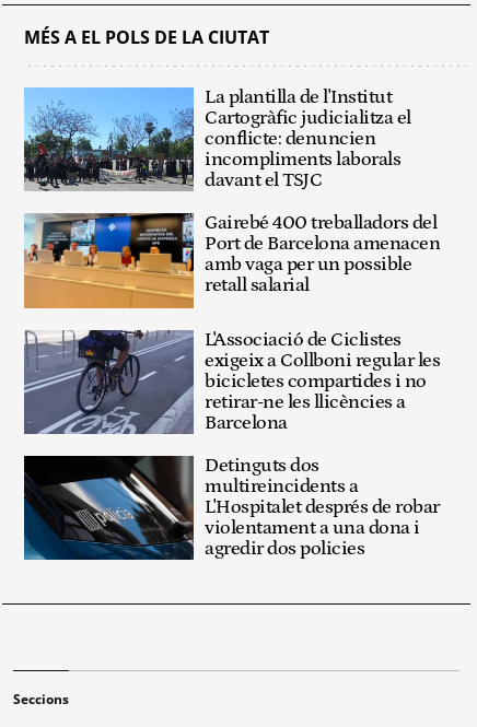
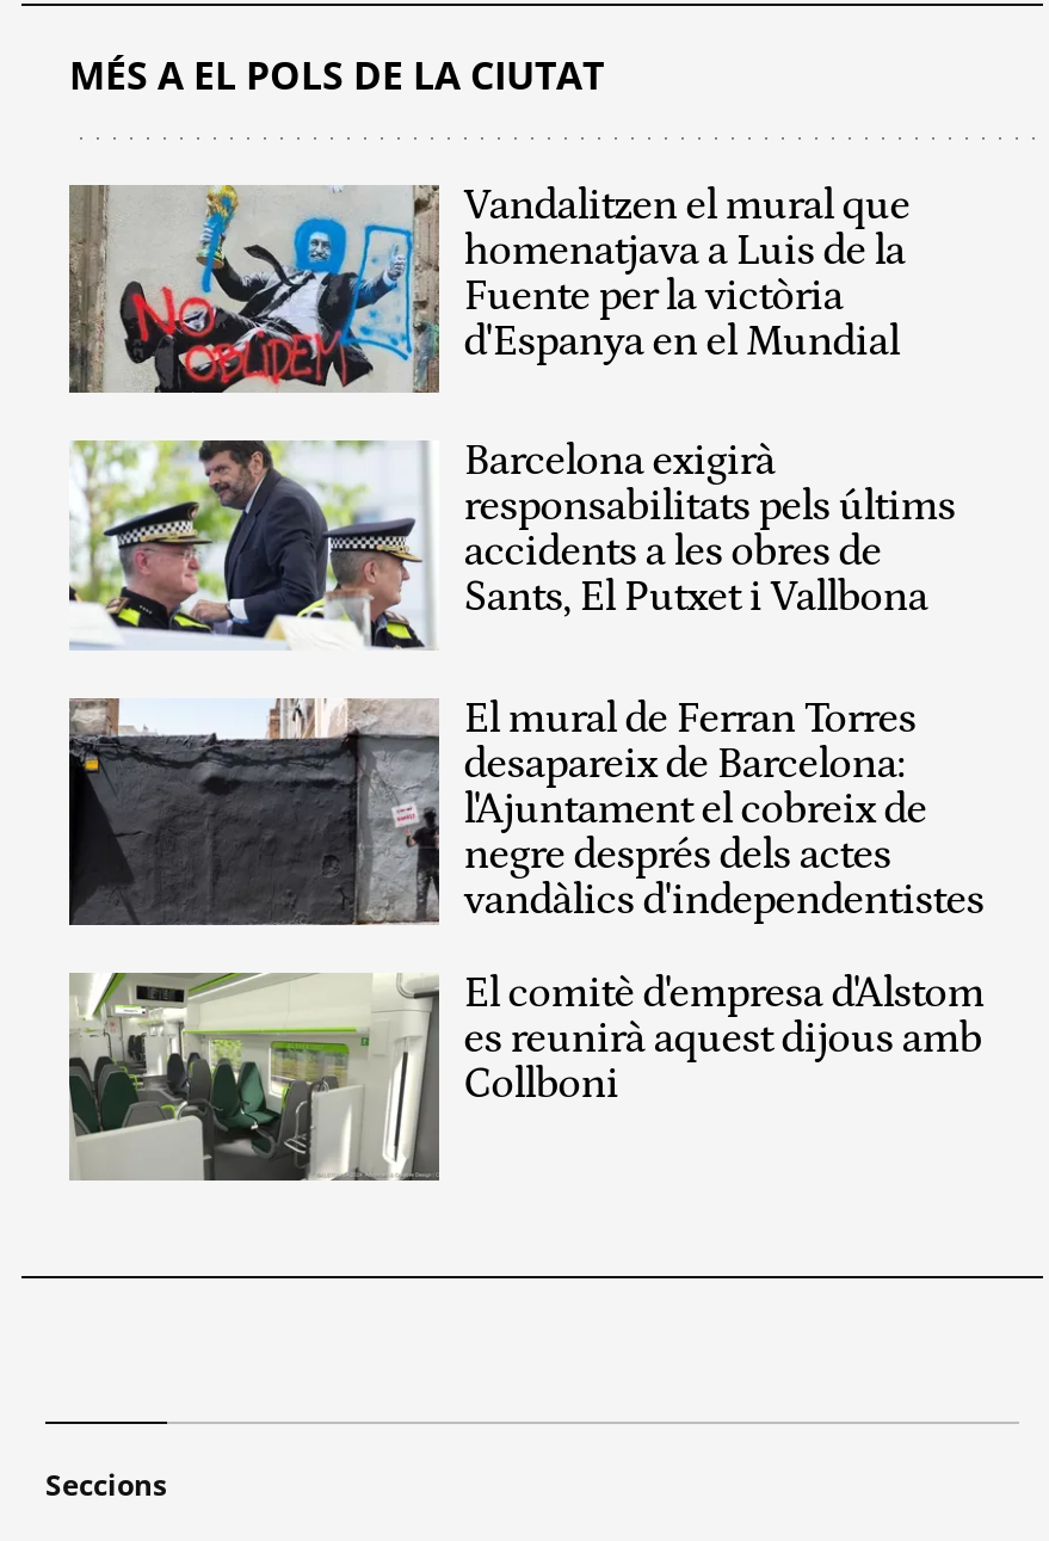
[24,86,411,191] [image] | La plantilla de l'Institut | Cartogràfic judicialitza el | conflicte: denuncien | incompliments laborals | davant el TSJC -> [67,183,910,395] [image] | Vandalitzen el mural que | homenatjava a Luis de la | Fuente per la victòria | d'Espanya en el Mundial
[23,212,440,309] [image] | Gairebé 400 treballadors del | Port de Barcelona amenacen | amb vaga per un possible | retall salarial -> [67,438,955,651] [image] | Barcelona exigirà | responsabilitats pels últims | accidents a les obres de | Sants, El Putxet i Vallbona
[23,329,440,435] [image] | L'Associació de Ciclistes | exigeix a Collboni regular les | bicicletes compartides i no | retirar-ne les llicències a | Barcelona -> [67,695,984,927] [image] | El mural de Ferran Torres | desapareix de Barcelona: | l'Ajuntament el cobreix de | negre després dels actes | vandàlics d'independentistes
[23,455,439,561] [image] | Detinguts dos | multireincidents a | L'Hospitalet després de robar | violentament a una dona i | agredir dos policies -> [67,968,984,1183] [image] | El comitè d'empresa d'Alstom | es reunirà aquest dijous amb | Collboni

